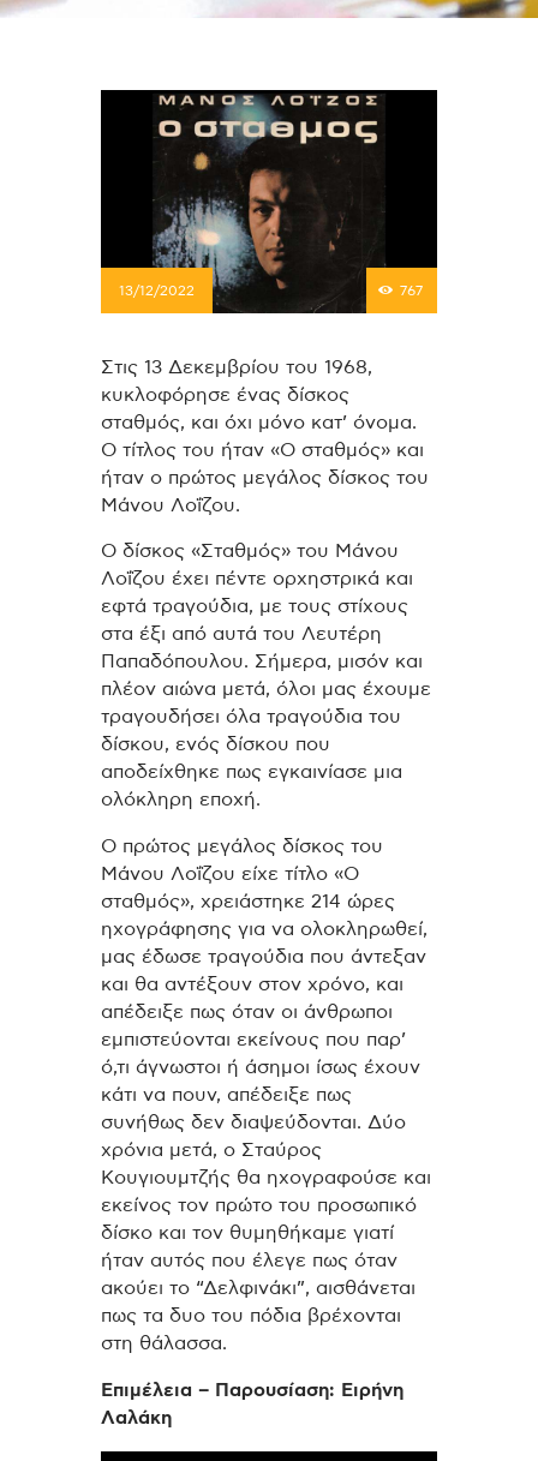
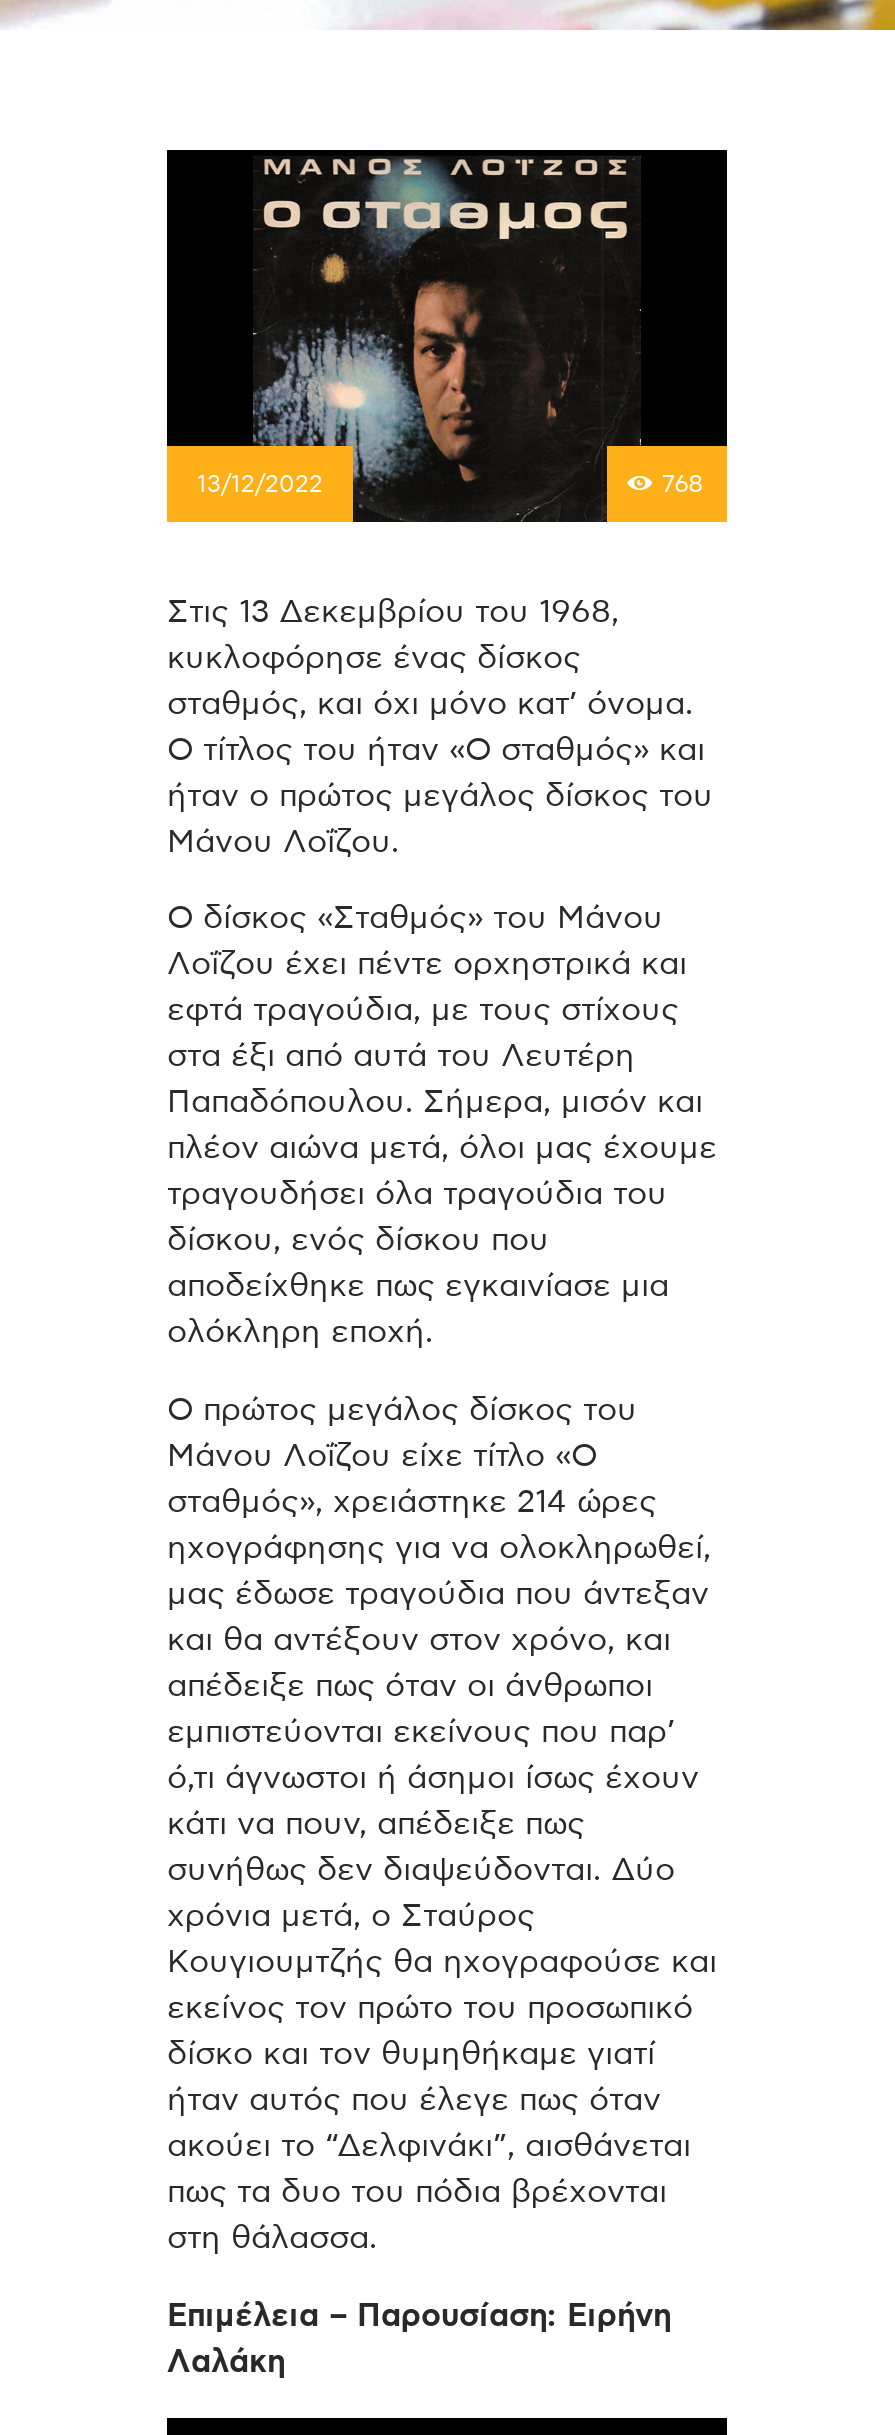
[399,283,422,298] 767 -> [662,471,702,495] 768

